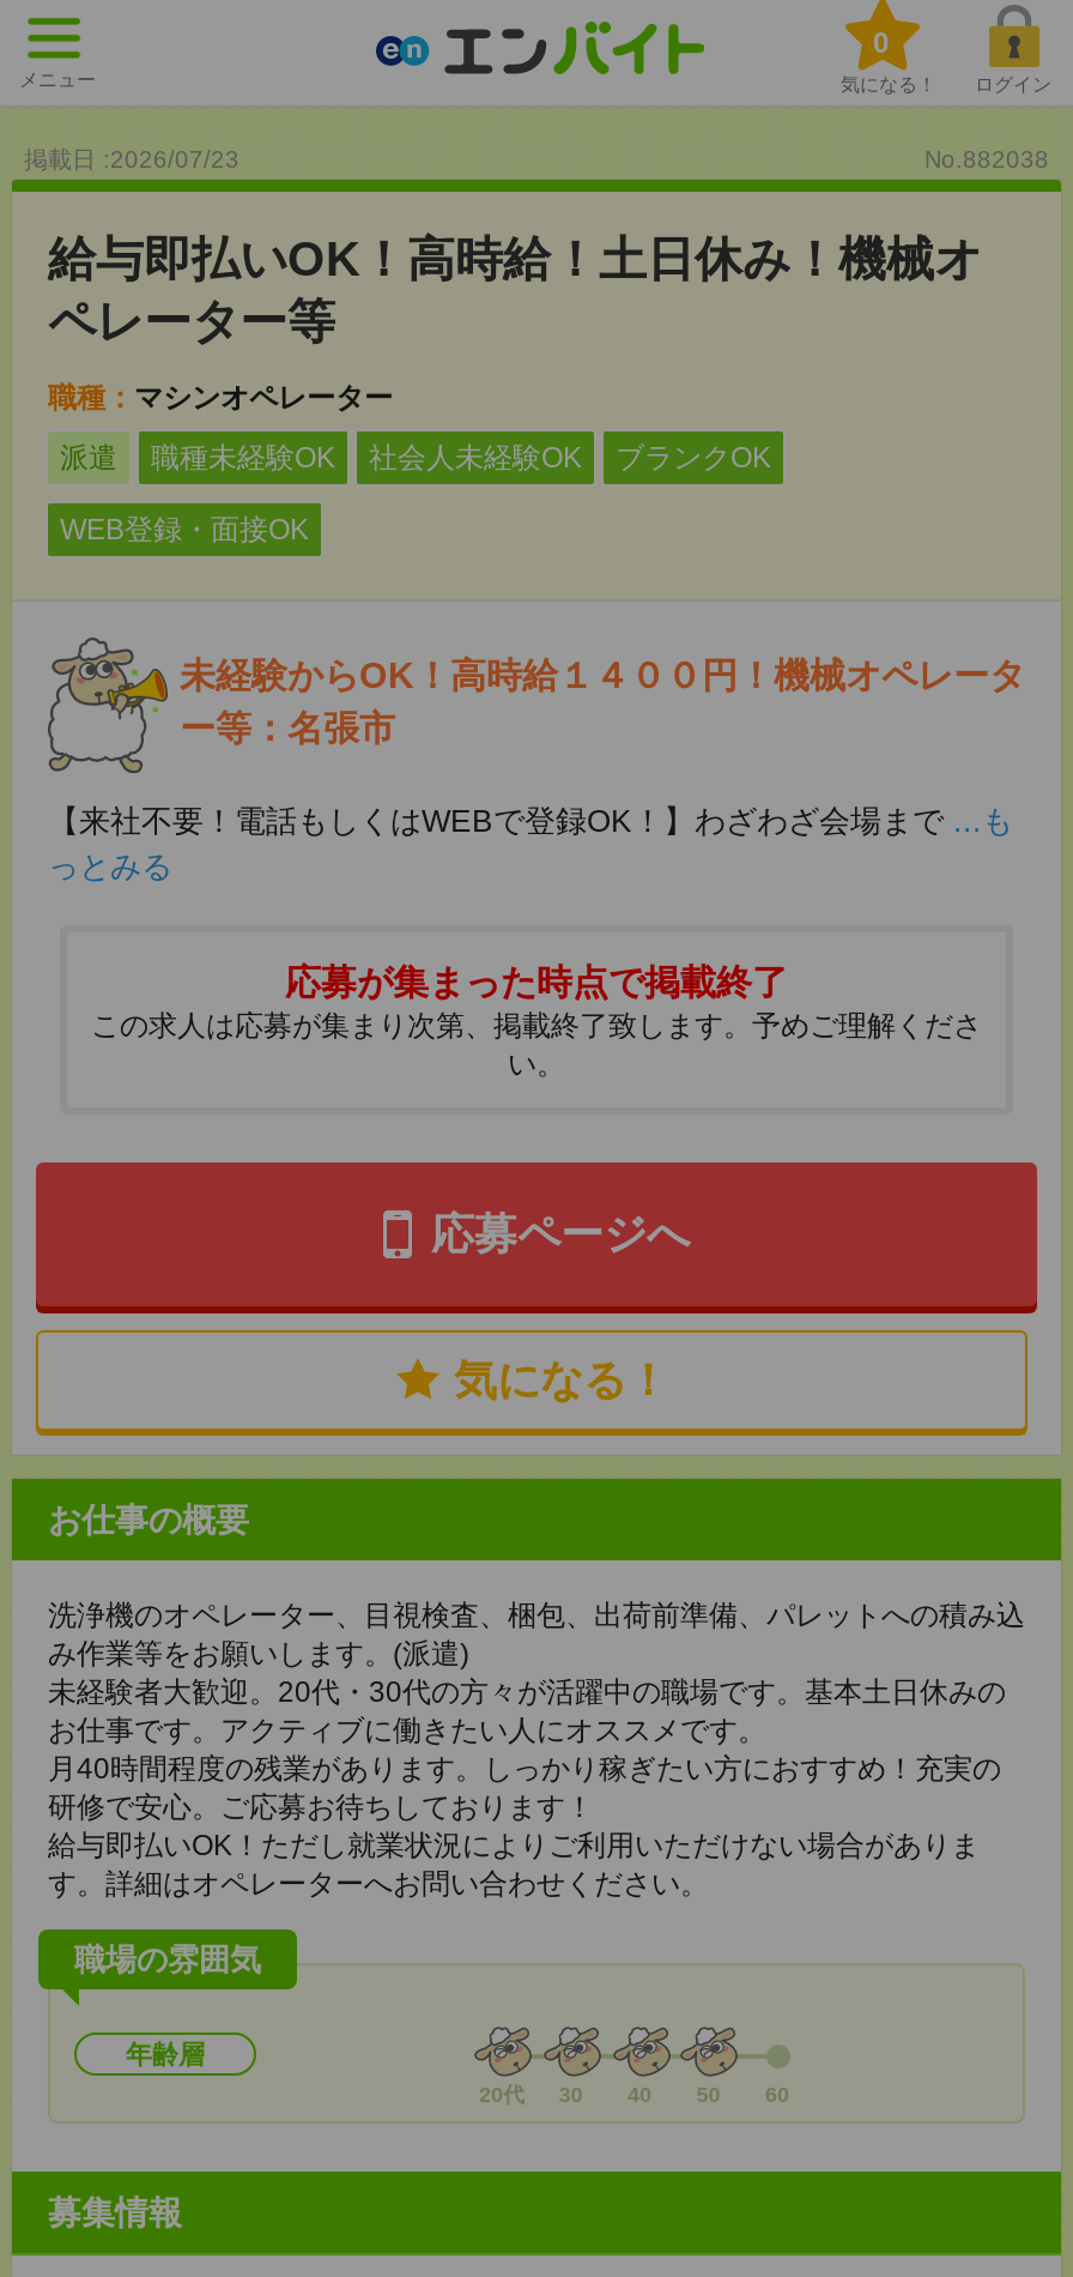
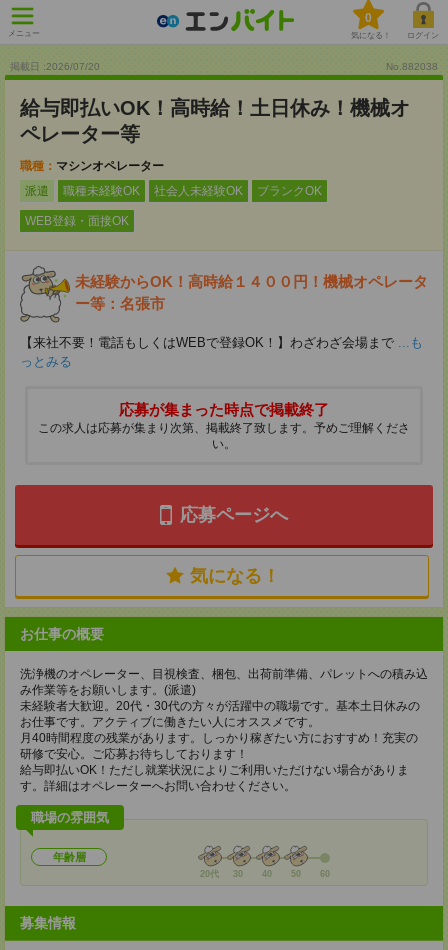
[24,146,240,173] 掲載日 :2026/07/23 -> [10,61,100,72] 掲載日 :2026/07/20

